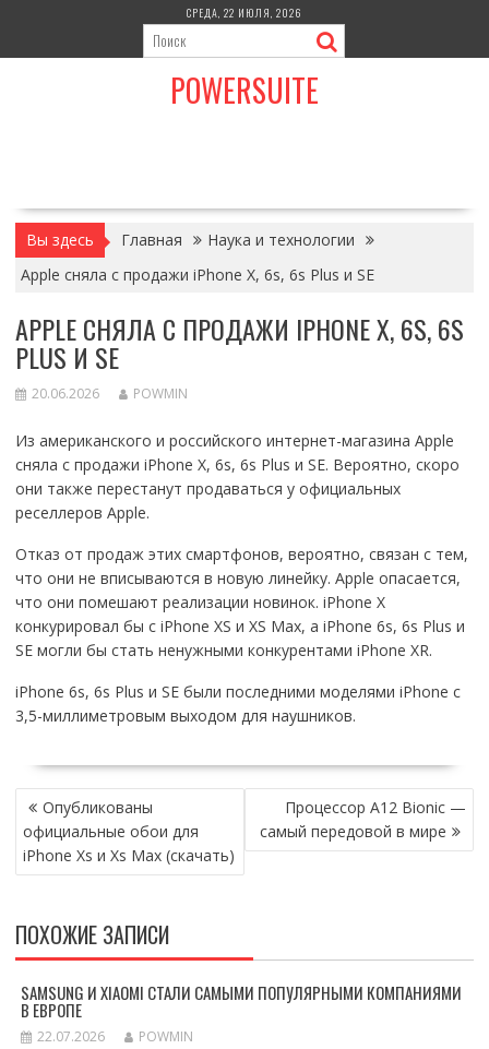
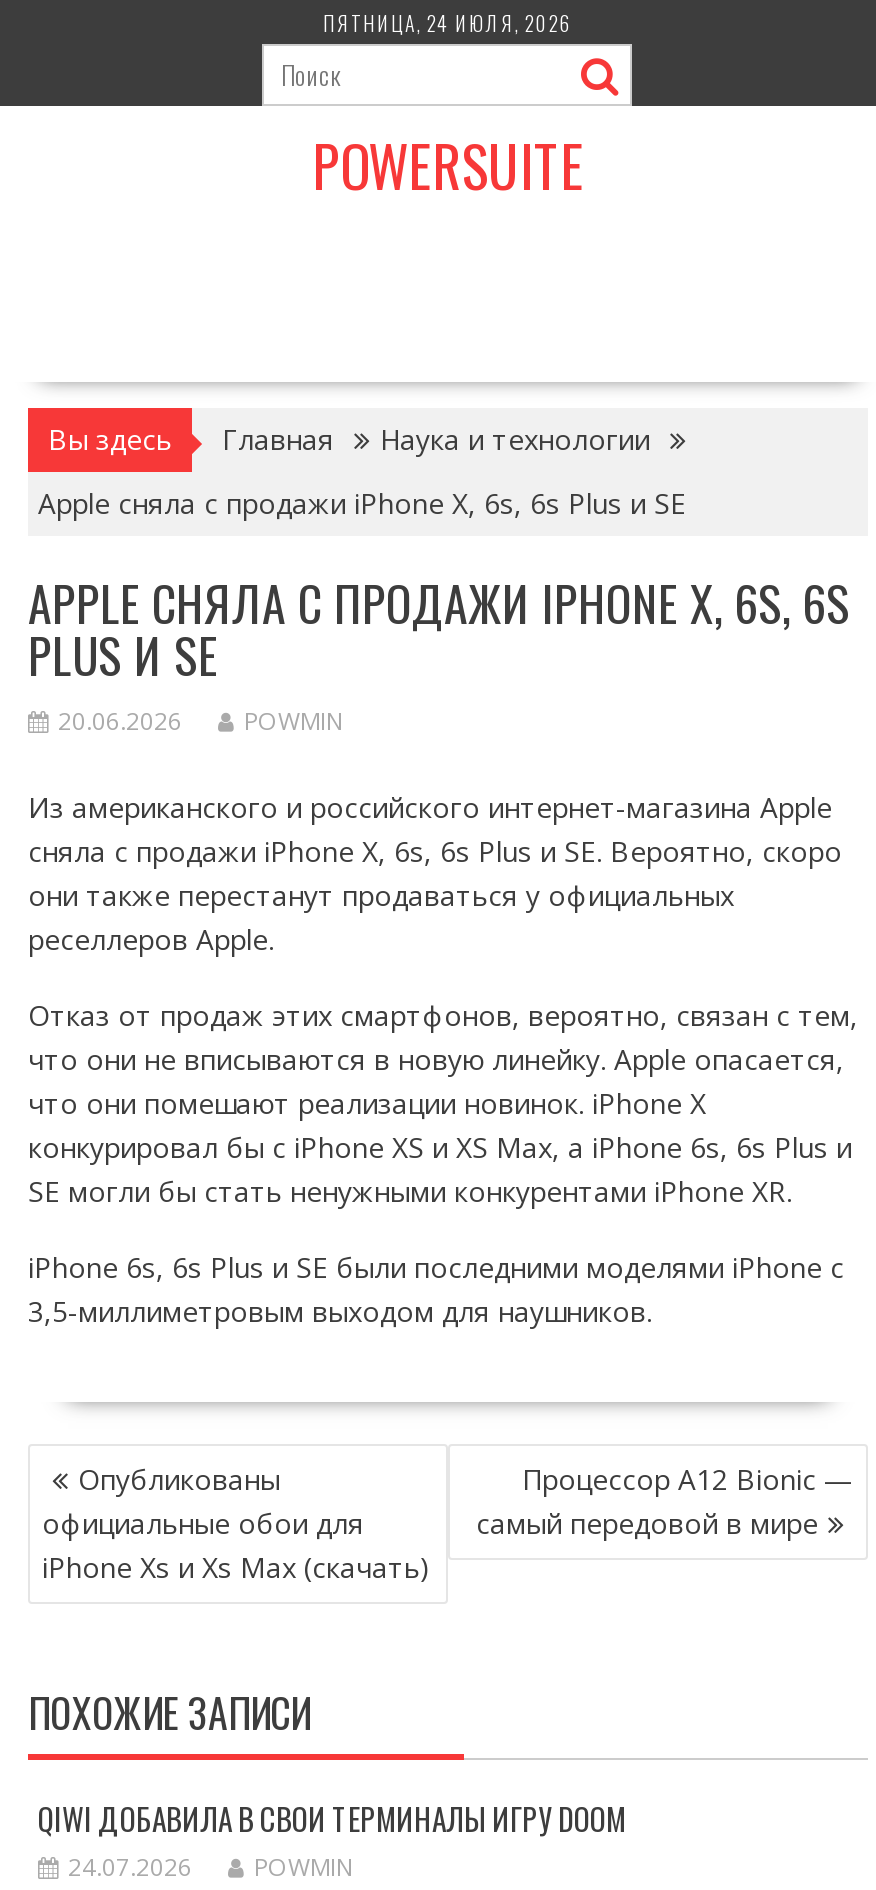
[187,4,302,21] СРЕДА, 22 ИЮЛЯ, 2026 -> [323,8,573,38] ПЯТНИЦА, 24 ИЮЛЯ, 2026
[21,980,462,1046] SAMSUNG И XIAOMI СТАЛИ САМЫМИ ПОПУЛЯРНЫМИ КОМПАНИЯМИ | В ЕВРОПЕ | 22.07.2026 -> [38,1796,626,1884] QIWI ДОБАВИЛА В СВОИ ТЕРМИНАЛЫ ИГРУ DOOM | 24.07.2026

